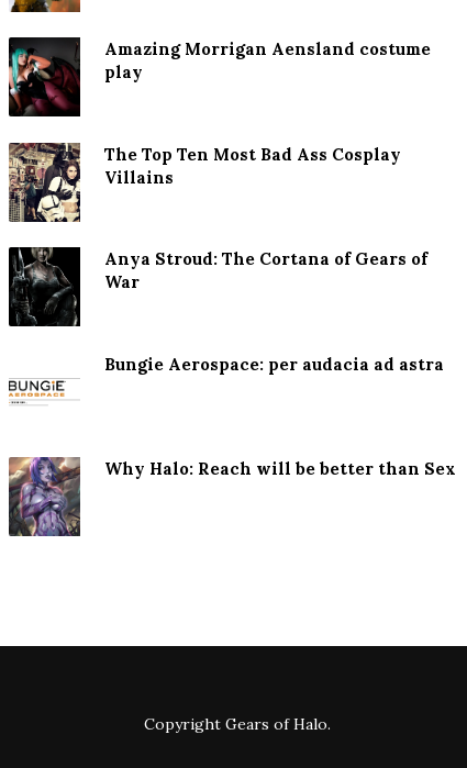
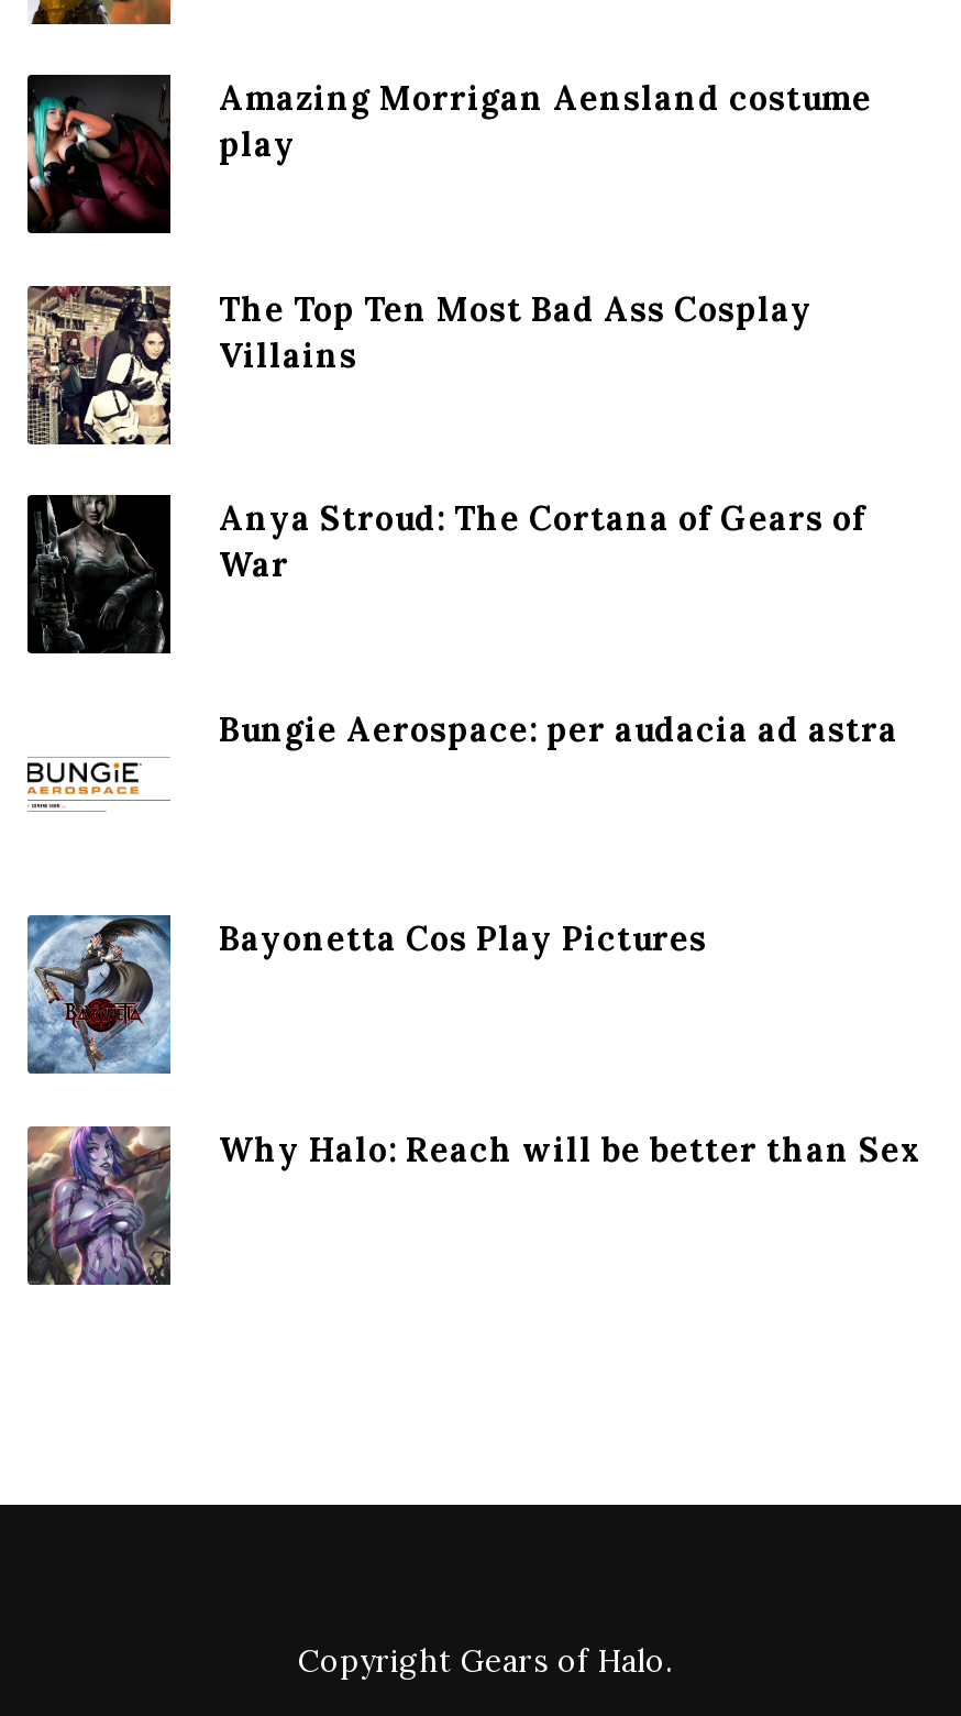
none -> [25,915,707,1076] [image] | Bayonetta Cos Play Pictures

